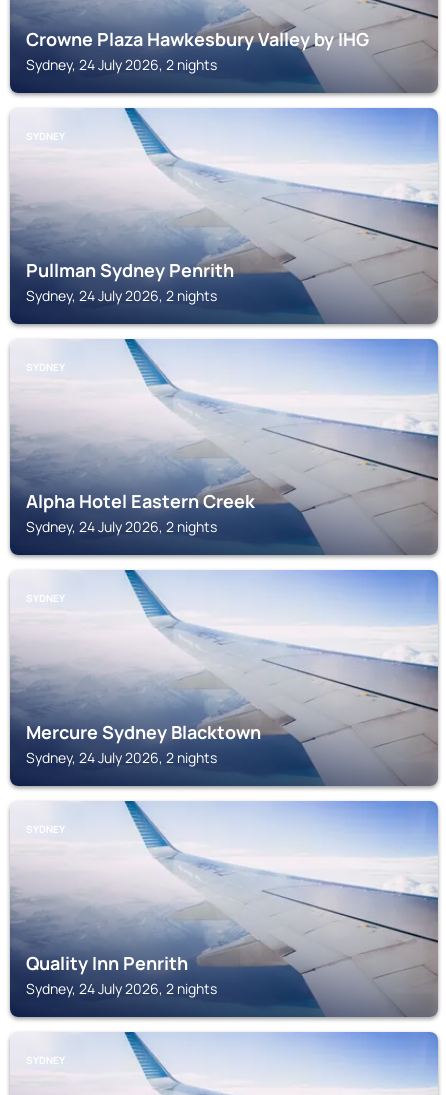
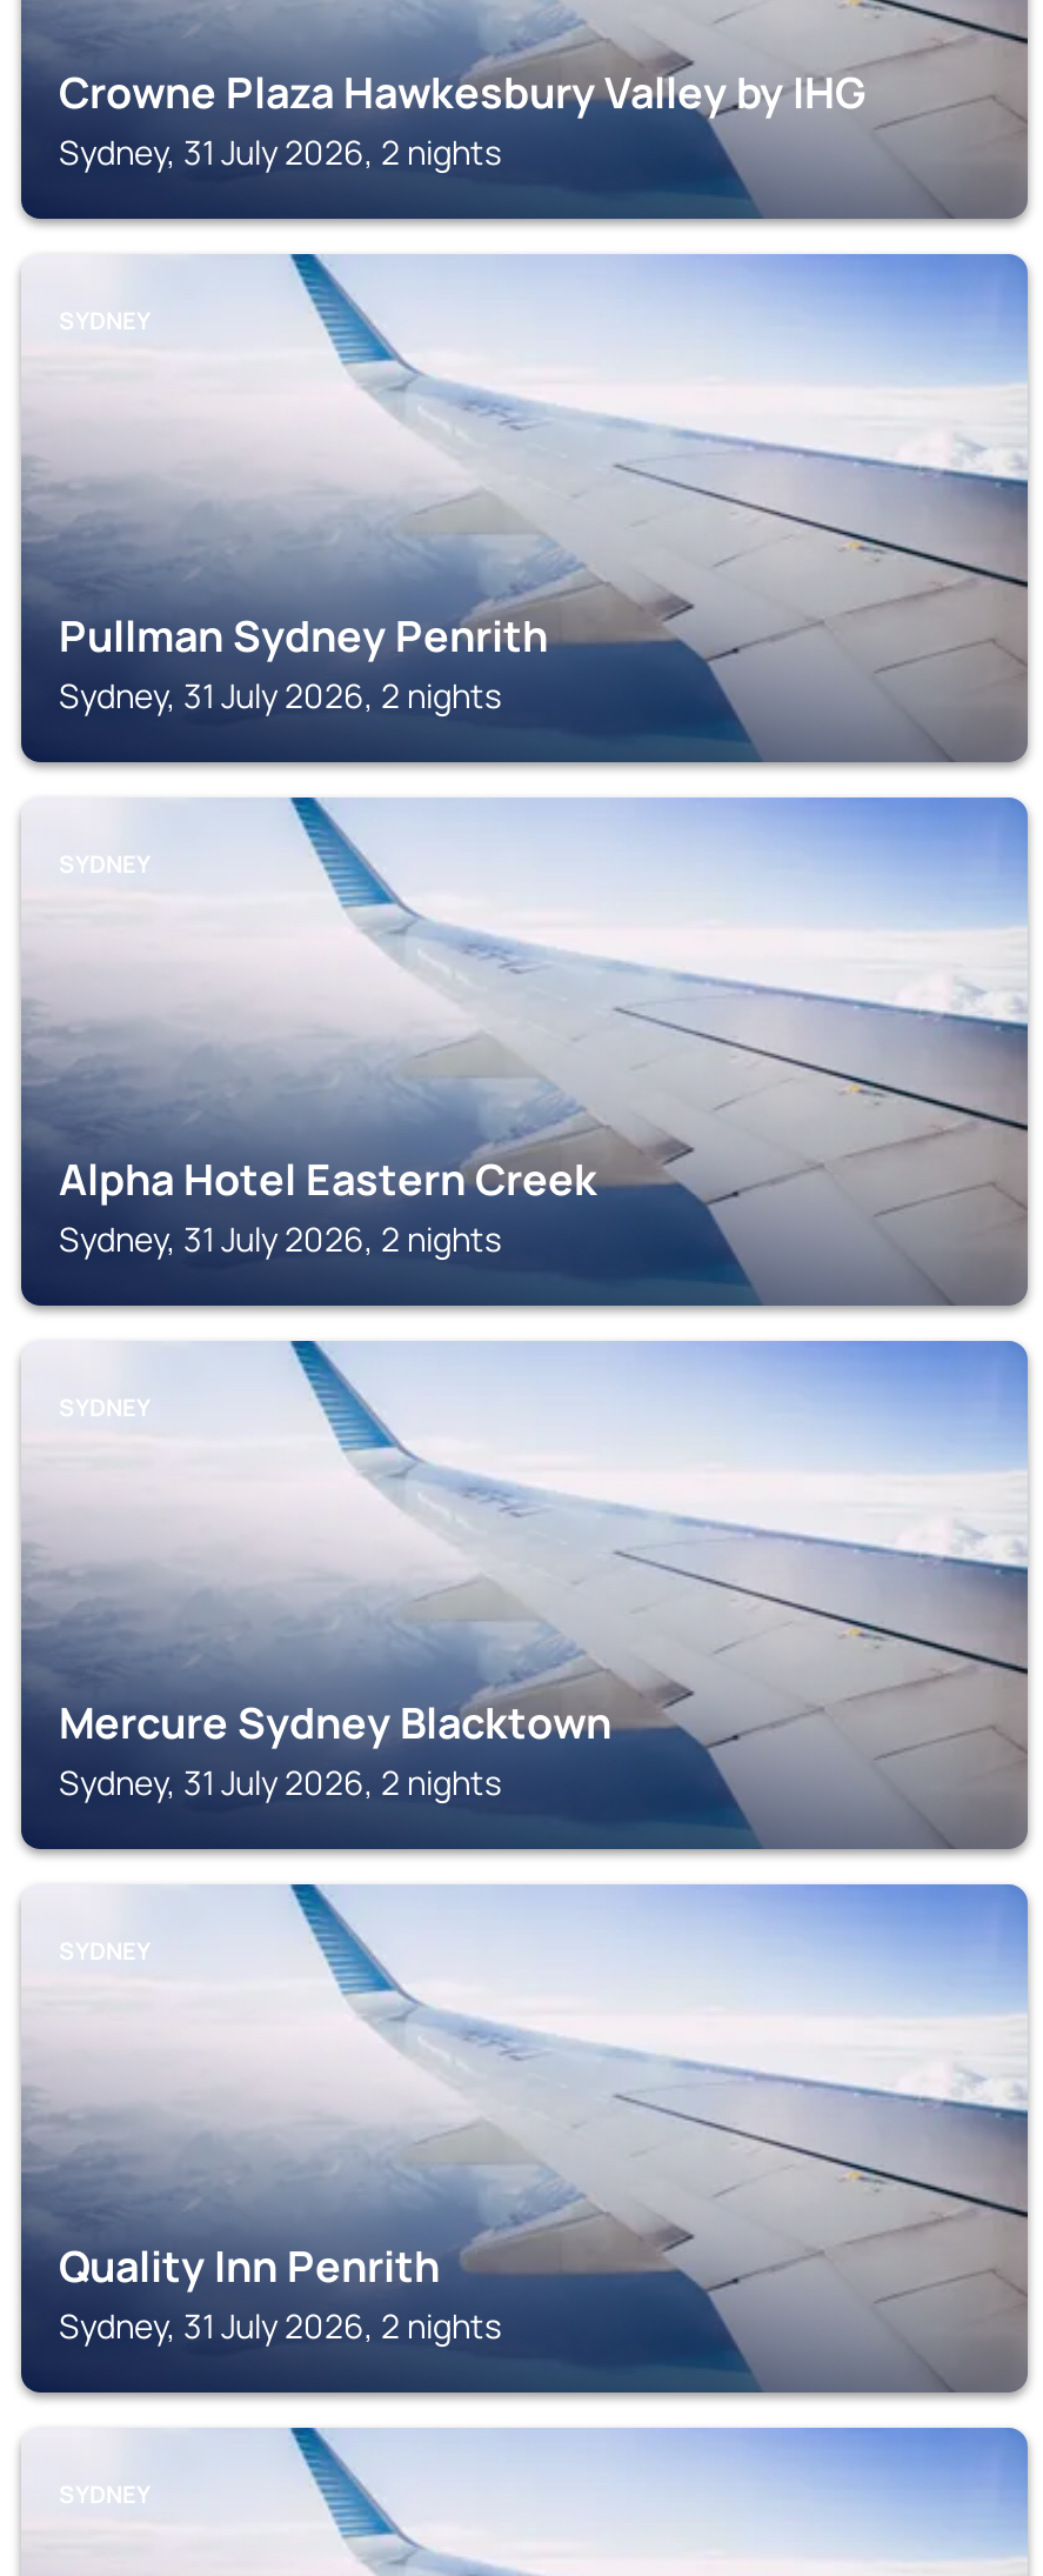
[26,55,217,74] Sydney, 24 July 2026, 2 nights -> [59,129,501,174] Sydney, 31 July 2026, 2 nights
[26,286,217,305] Sydney, 24 July 2026, 2 nights -> [59,673,501,718] Sydney, 31 July 2026, 2 nights
[26,517,217,536] Sydney, 24 July 2026, 2 nights -> [59,1216,501,1261] Sydney, 31 July 2026, 2 nights
[26,748,217,767] Sydney, 24 July 2026, 2 nights -> [59,1760,501,1804] Sydney, 31 July 2026, 2 nights
[26,979,217,998] Sydney, 24 July 2026, 2 nights -> [59,2303,501,2348] Sydney, 31 July 2026, 2 nights

